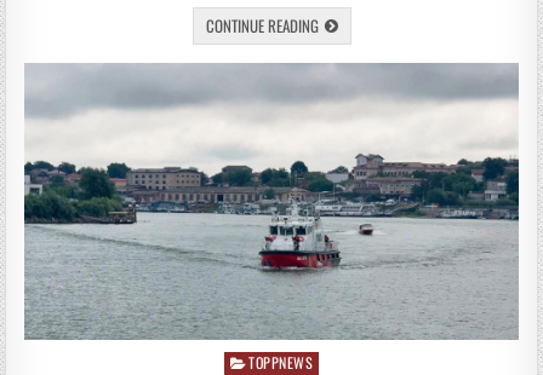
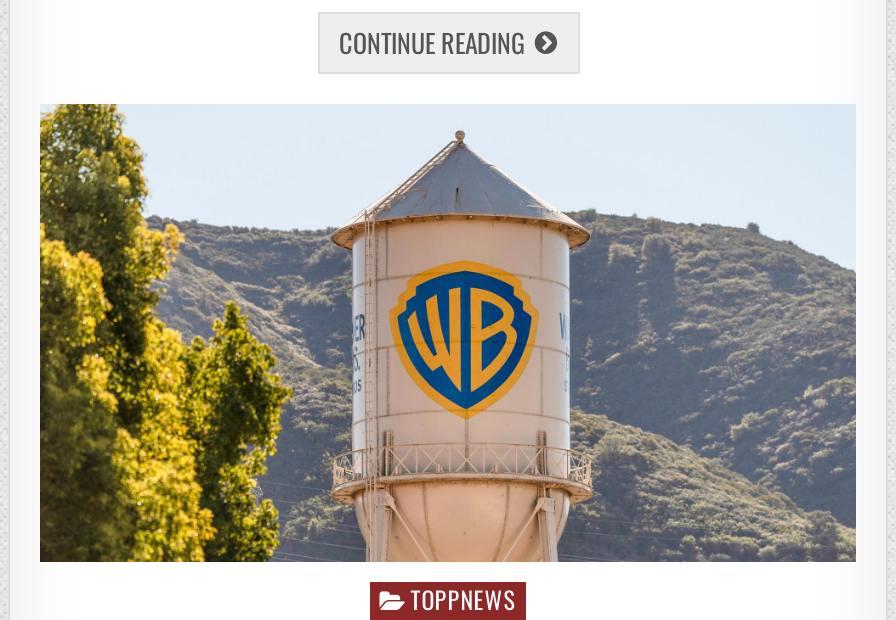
[23,63,520,341] [image] -> [38,102,856,564] [image]

